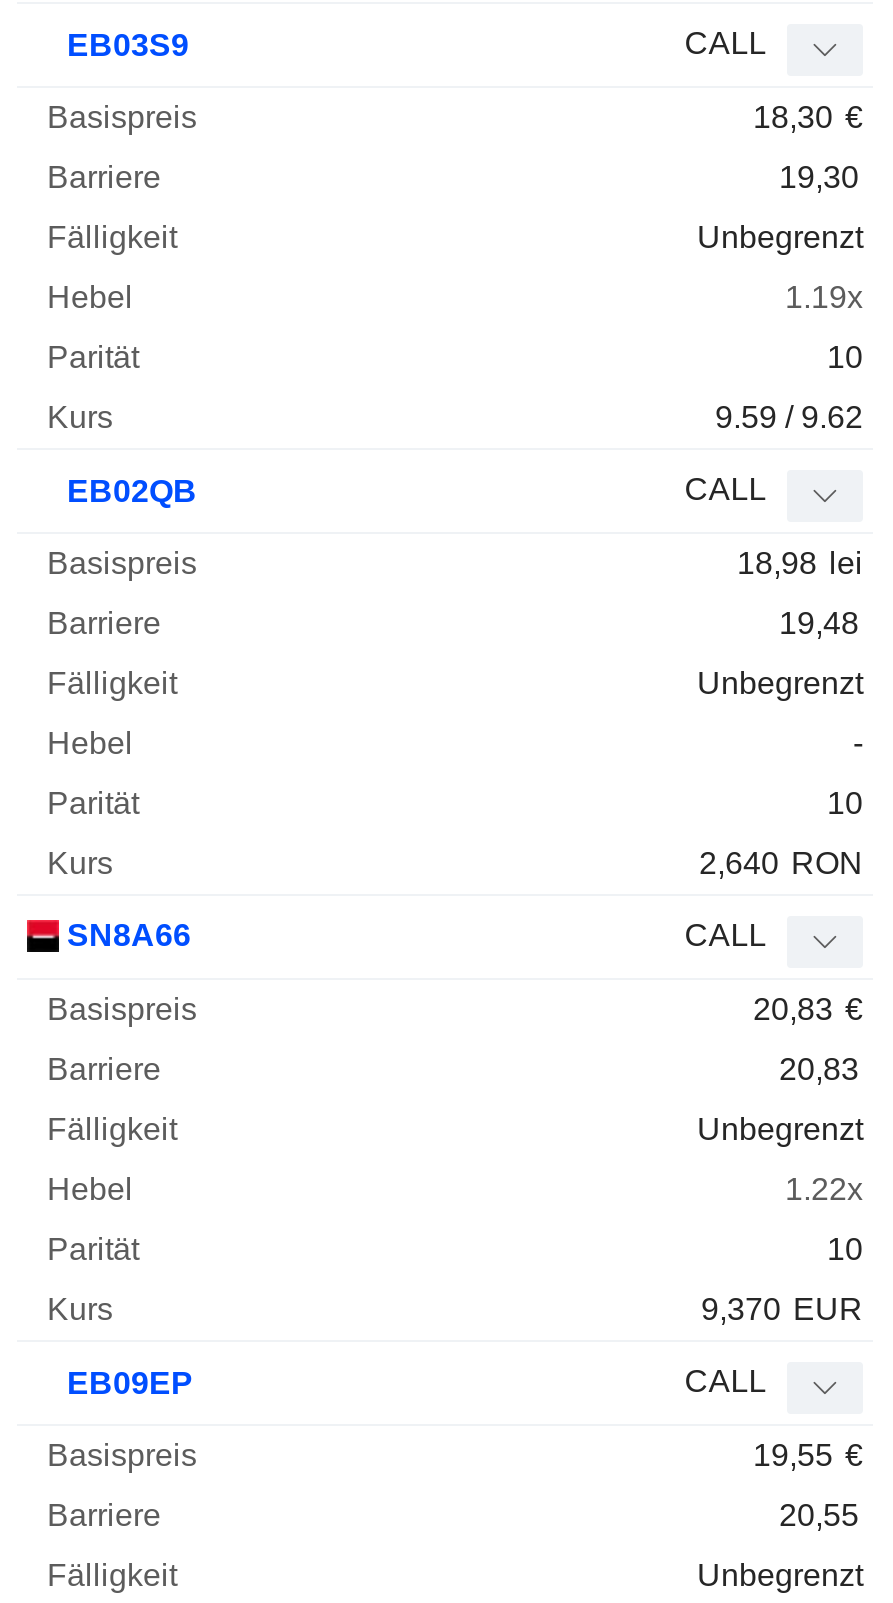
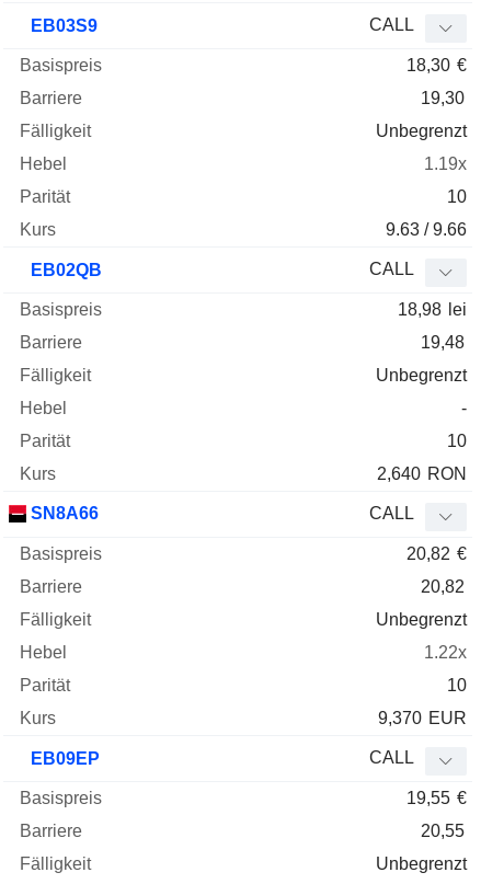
[715,400,863,434] 9.59 / 9.62 -> [386,220,467,239] 9.63 / 9.66
[753,992,863,1026] 20,83 € -> [406,545,467,563] 20,82 €
[779,1052,859,1086] 20,83 -> [421,578,465,596] 20,82

